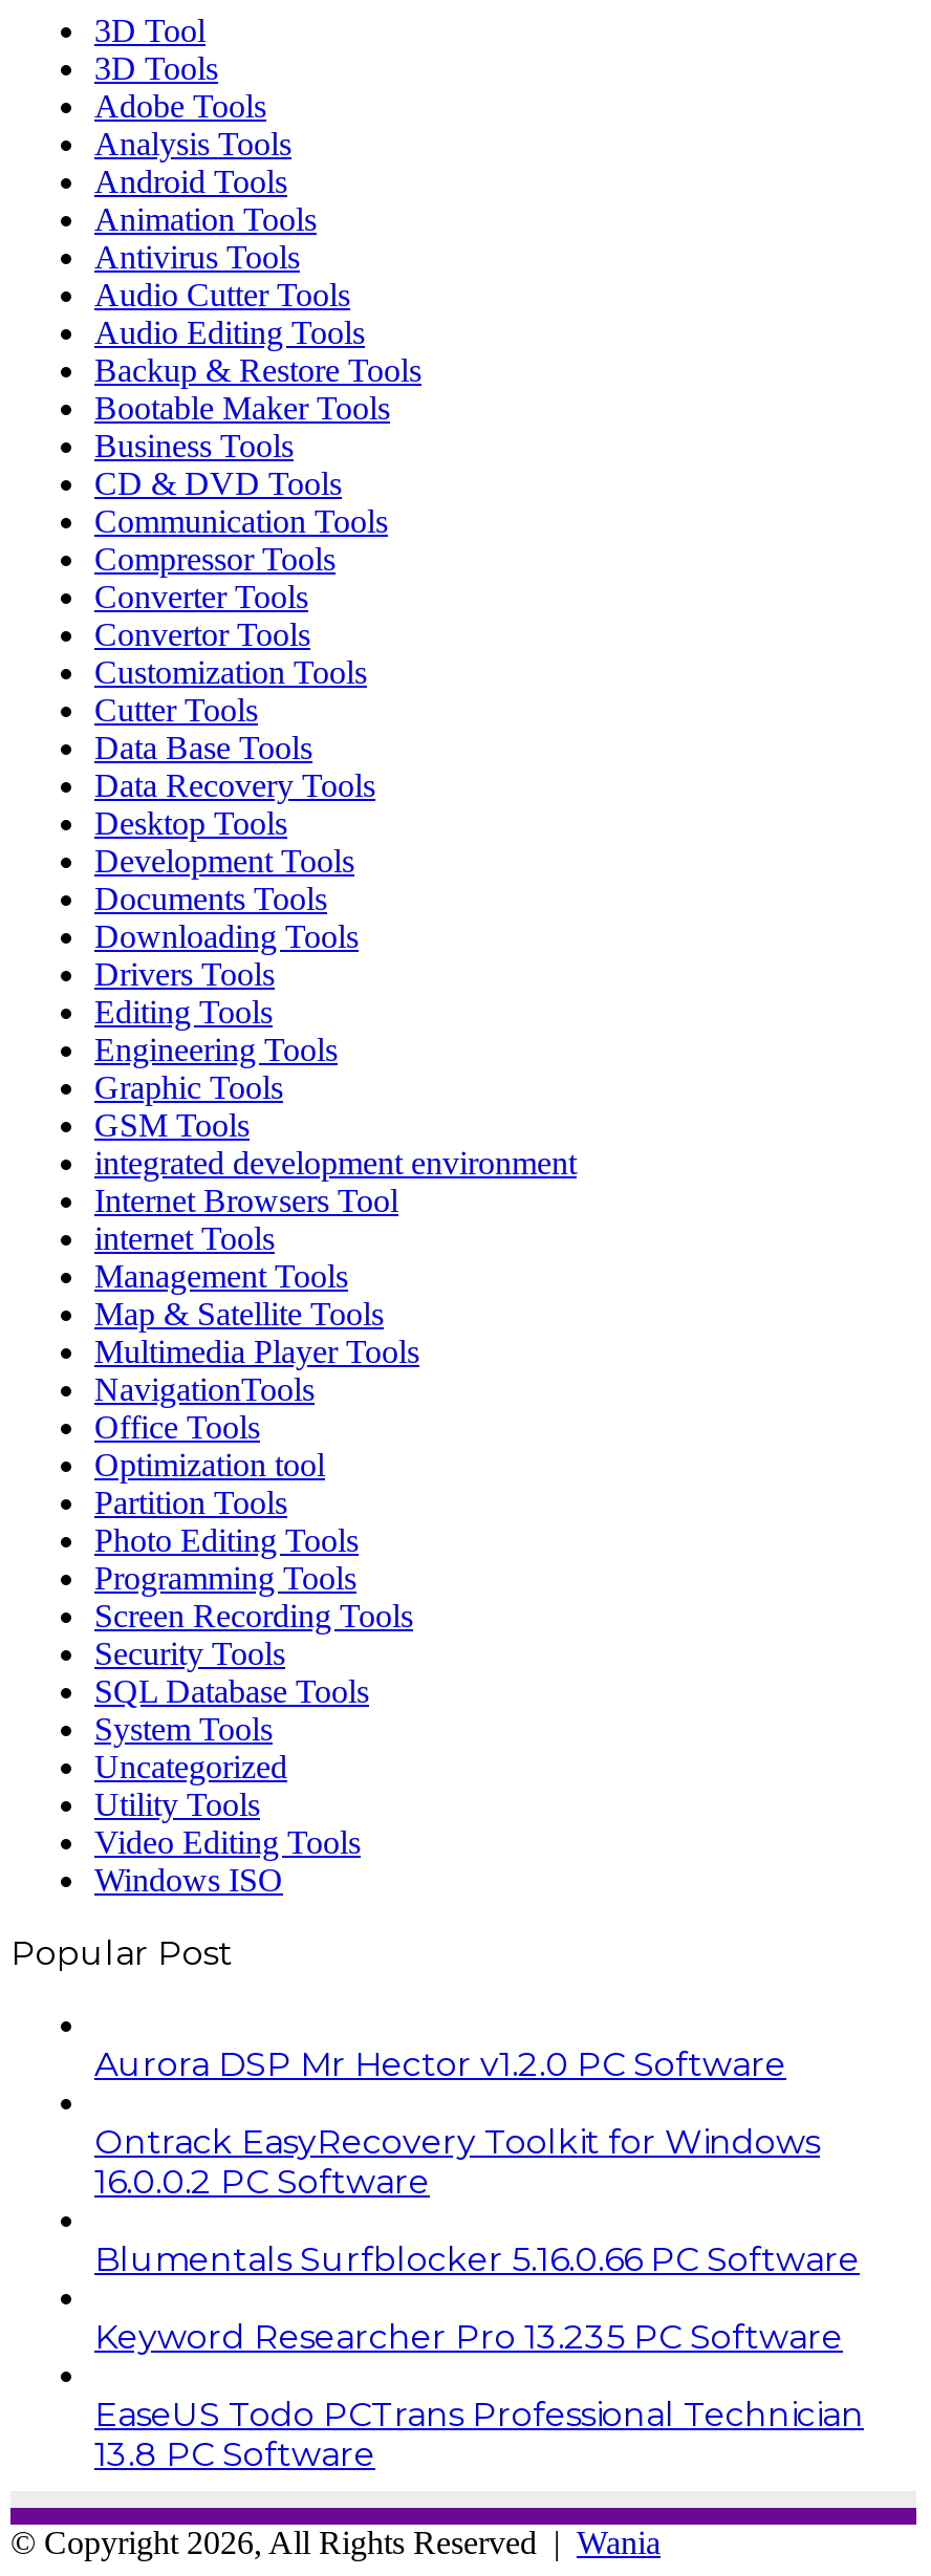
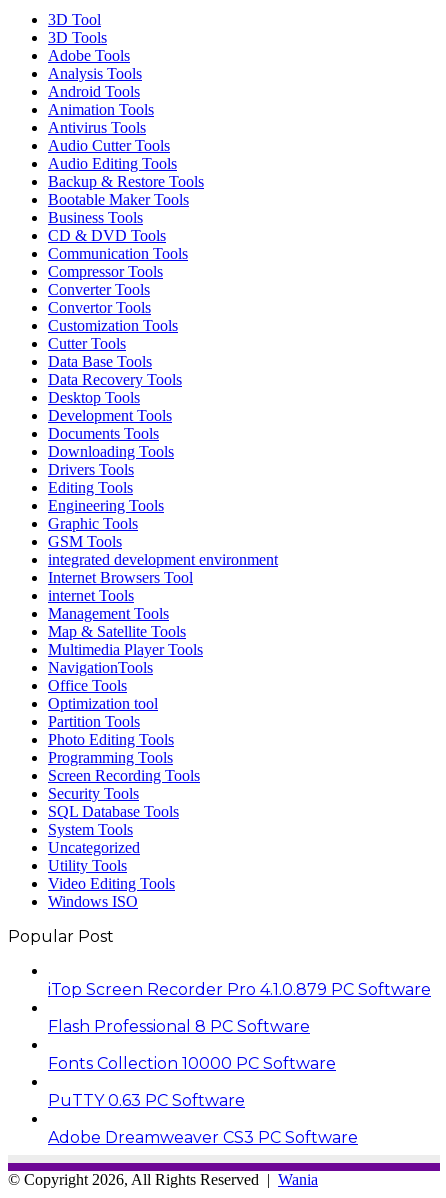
[94,2044,786,2084] Aurora DSP Mr Hector v1.2.0 PC Software -> [48,980,431,999] iTop Screen Recorder Pro 4.1.0.879 PC Software
[94,2121,820,2201] Ontrack EasyRecovery Toolkit for Windows | 16.0.0.2 PC Software -> [48,1017,310,1036] Flash Professional 8 PC Software
[94,2239,860,2279] Blumentals Surfblocker 5.16.0.66 PC Software -> [48,1054,336,1073] Fonts Collection 10000 PC Software
[94,2316,843,2356] Keyword Researcher Pro 13.235 PC Software -> [48,1091,245,1110] PuTTY 0.63 PC Software
[94,2394,864,2474] EaseUS Todo PCTrans Professional Technician | 13.8 PC Software -> [48,1128,358,1147] Adobe Dreamweaver CS3 PC Software

